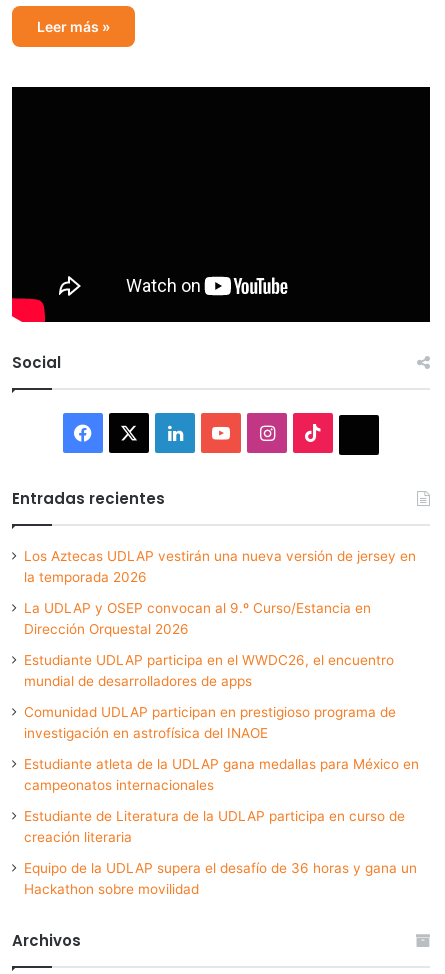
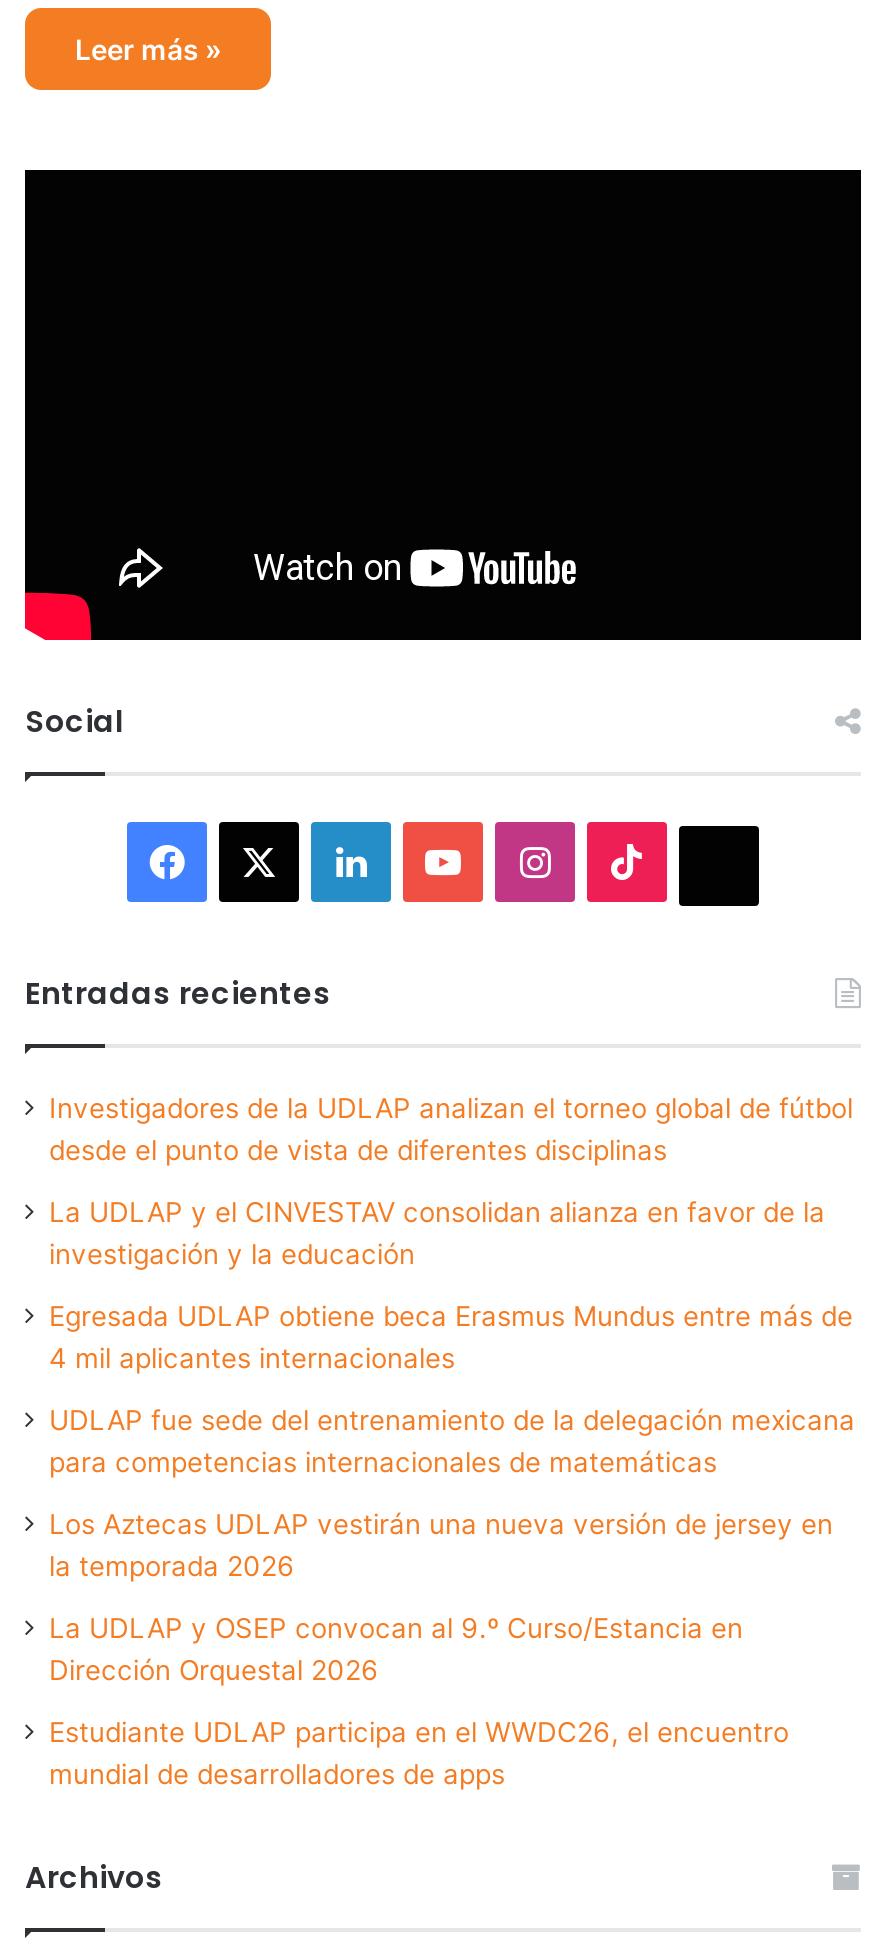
none -> [49,1091,855,1477] Investigadores de la UDLAP analizan el torneo global de fútbol | desde el punto de vista de diferentes disciplinas | La UDLAP y el CINVESTAV consolidan alianza en favor de la | investigación y la educación | Egresada UDLAP obtiene beca Erasmus Mundus entre más de | 4 mil aplicantes internacionales | UDLAP fue sede del entrenamiento de la delegación mexicana | para competencias internacionales de matemáticas
moved [24,548,416,689] -> [49,1507,833,1789]: Los Aztecas UDLAP vestirán una nueva versión de jersey en | la temporada 2026 | La UDLAP y OSEP convocan al 9.º Curso/Estancia en | Dirección Orquestal 2026 | Estudiante UDLAP participa en el WWDC26, el encuentro | mundial de desarrolladores de apps
[24,704,419,897] Comunidad UDLAP participan en prestigioso programa de | investigación en astrofísica del INAOE | Estudiante atleta de la UDLAP gana medallas para México en | campeonatos internacionales | Estudiante de Literatura de la UDLAP participa en curso de | creación literaria | Equipo de la UDLAP supera el desafío de 36 horas y gana un | Hackathon sobre movilidad -> none

